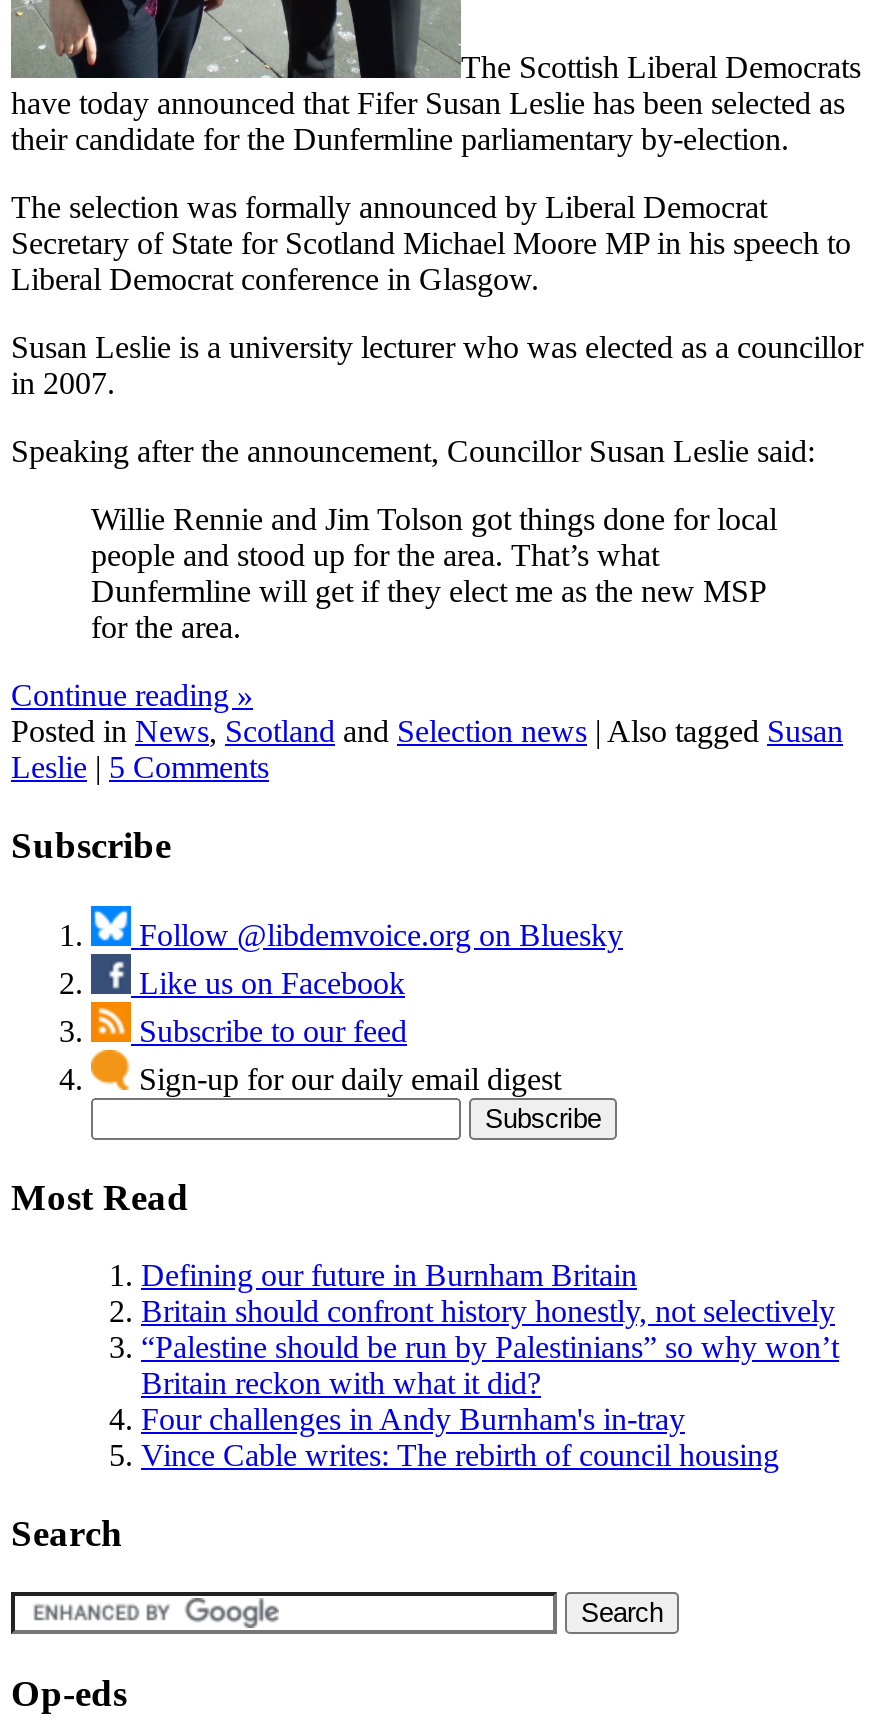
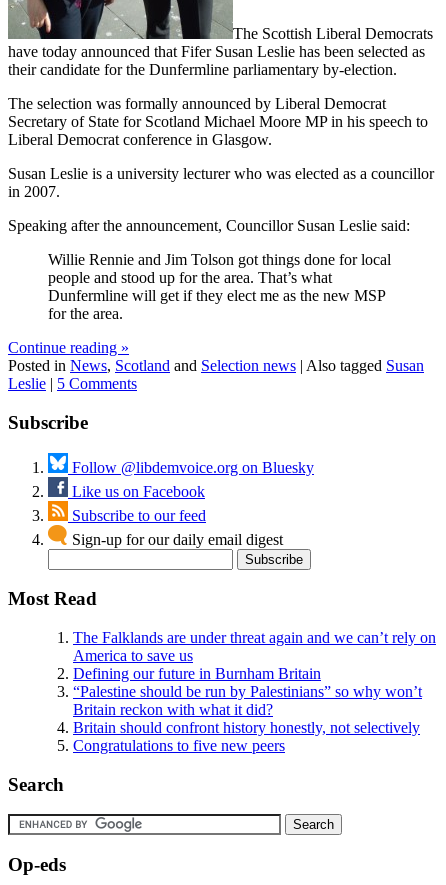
none -> [73,629,436,664] The Falklands are under threat again and we can’t rely on | America to save us
moved [141,1258,637,1292] -> [73,665,321,682]: Defining our future in Burnham Britain
moved [141,1294,835,1328] -> [73,719,420,736]: Britain should confront history honestly, not selectively
[141,1402,779,1472] Four challenges in Andy Burnham's in-tray | Vince Cable writes: The rebirth of council housing -> [73,737,285,754] Congratulations to five new peers

